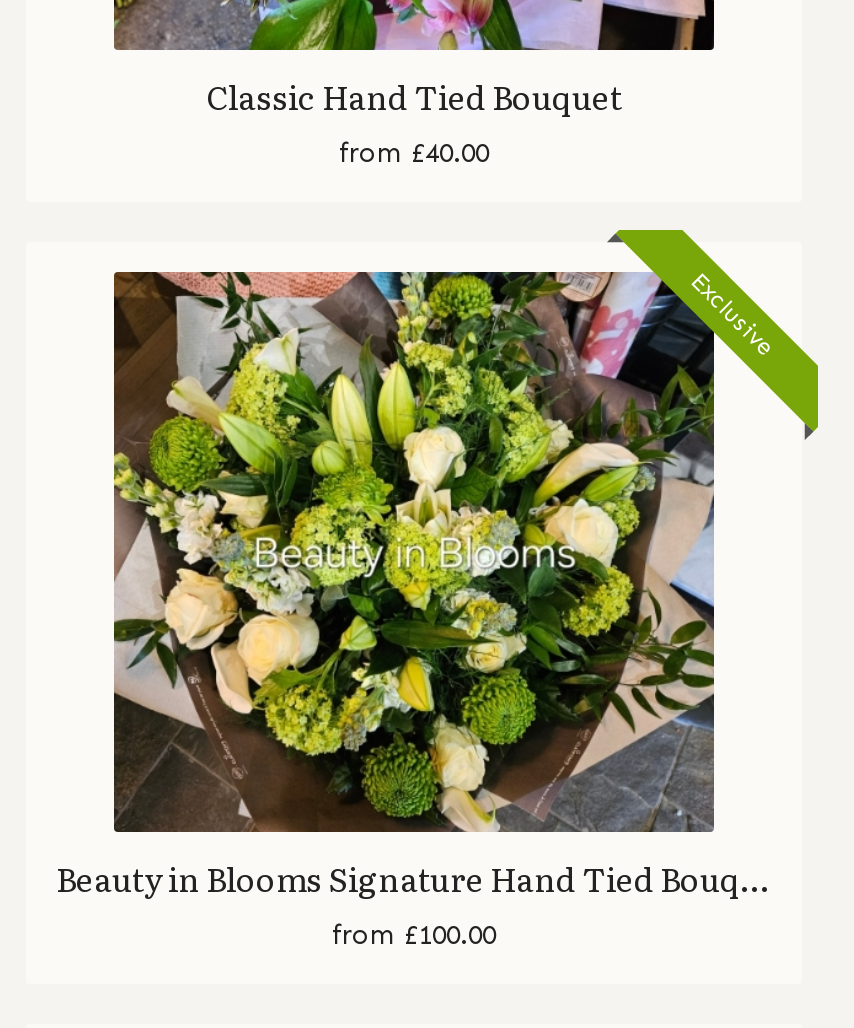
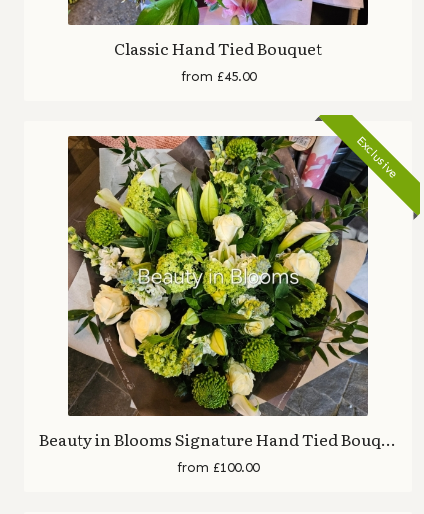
[339,136,489,170] from £40.00 -> [180,68,255,85] from £45.00

